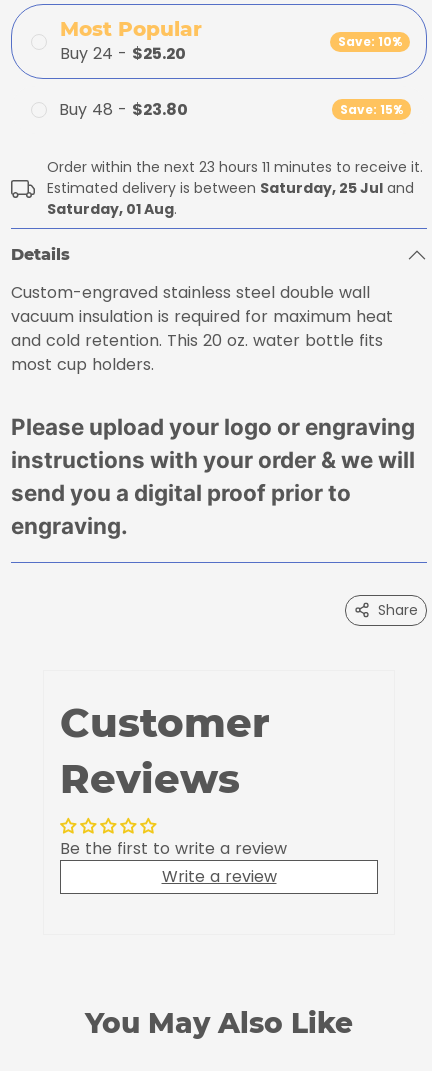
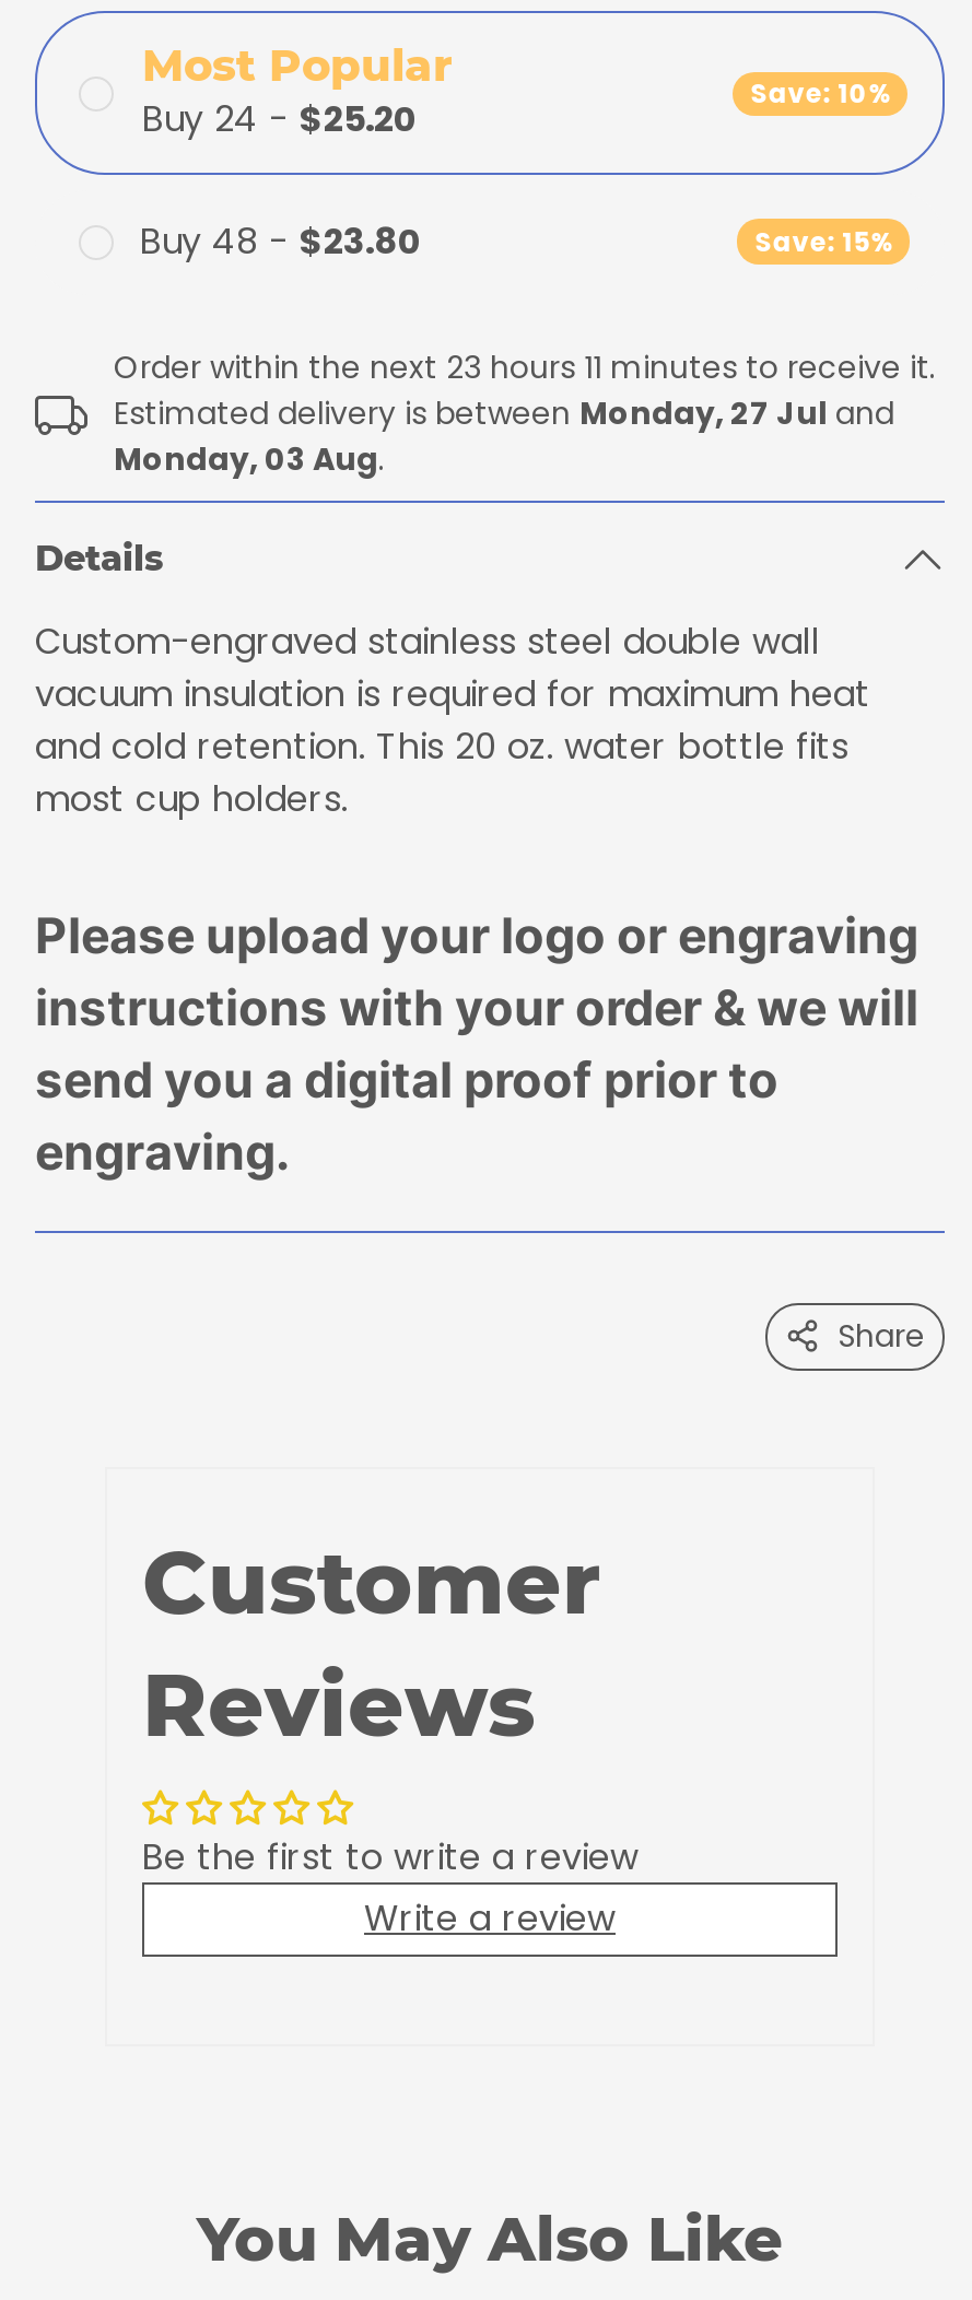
[47,178,414,198] Estimated delivery is between Saturday, 25 Jul and -> [114,391,894,435] Estimated delivery is between Monday, 27 Jul and
[47,199,177,219] Saturday, 01 Aug. -> [114,437,385,481] Monday, 03 Aug.

